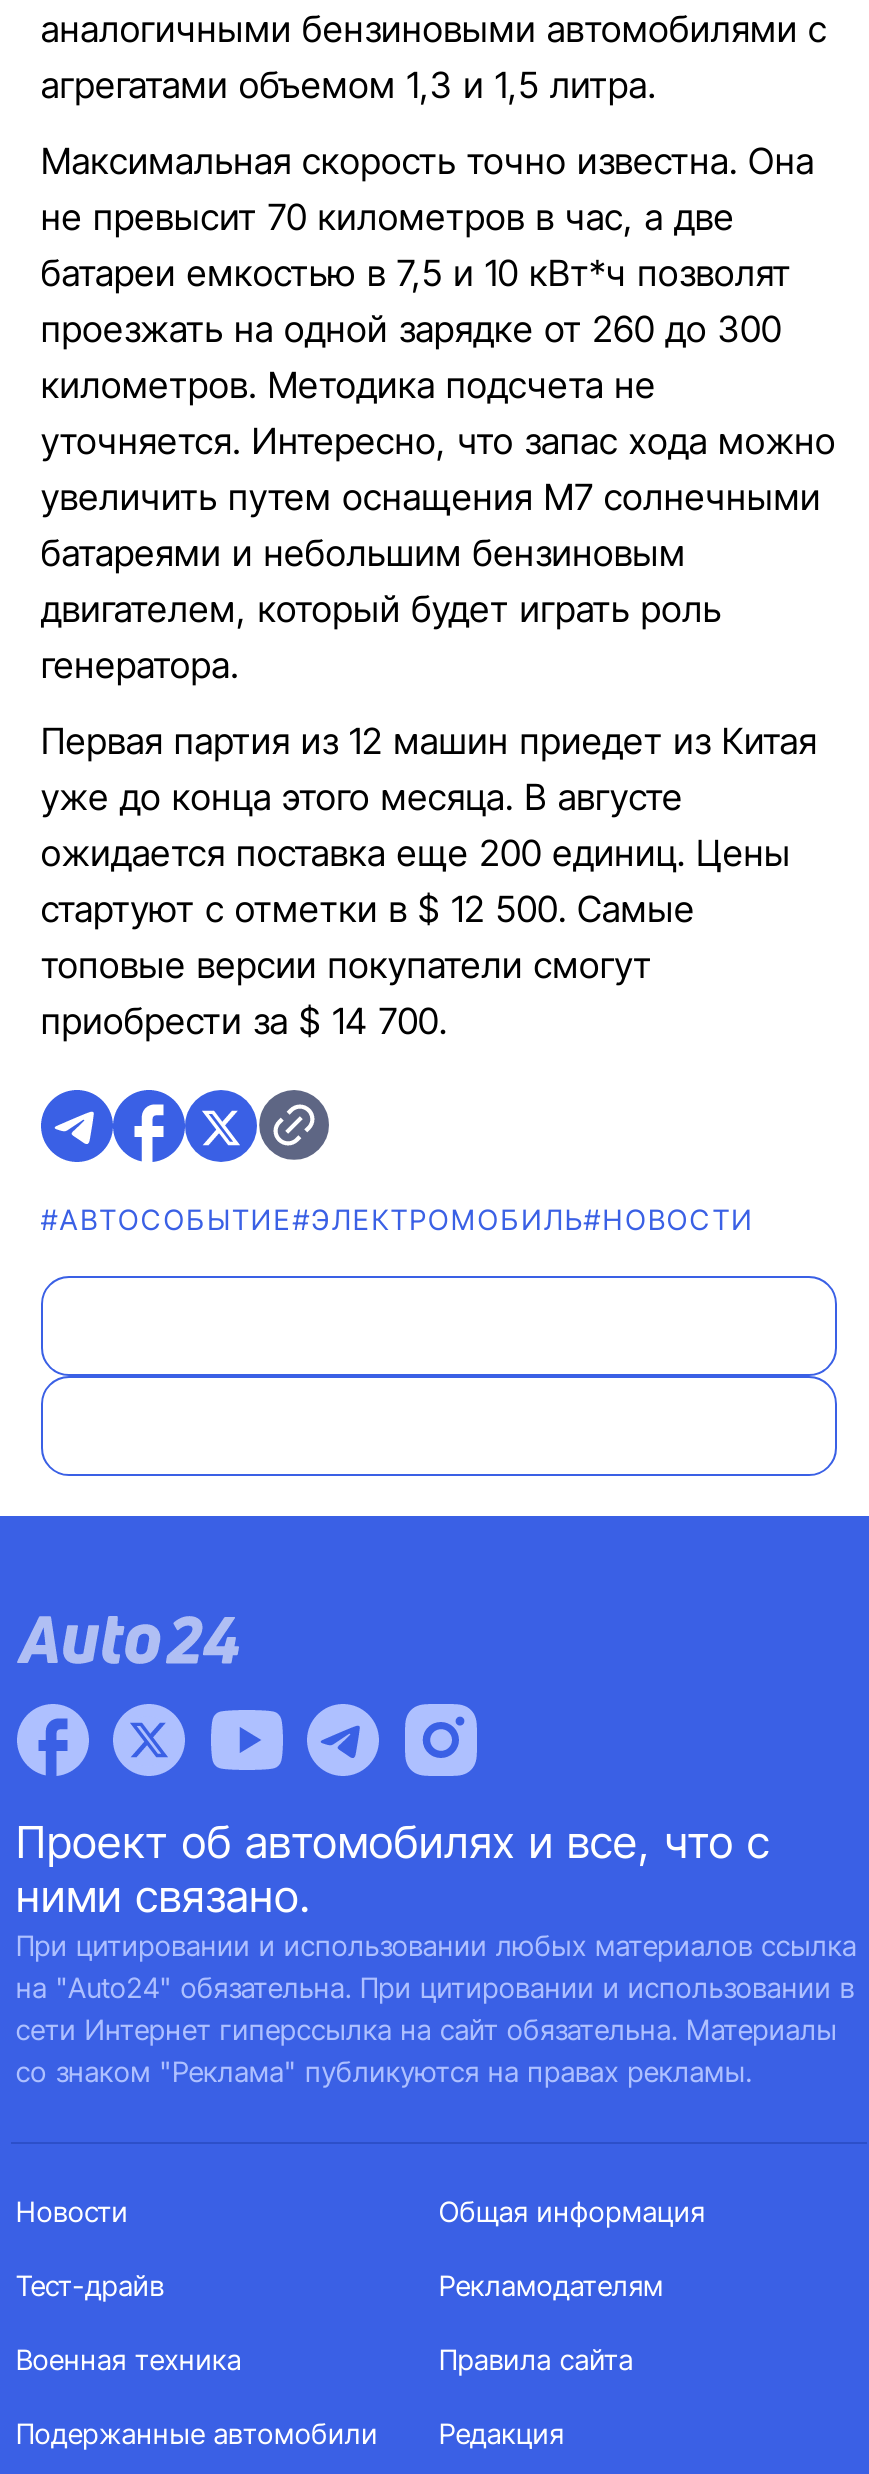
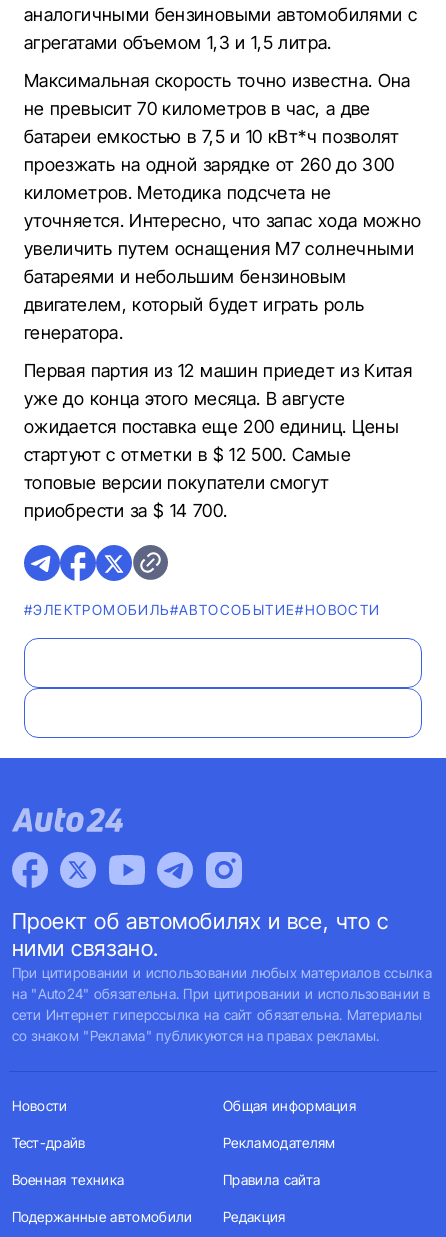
[41,1202,754,1236] #АВТОСОБЫТИЕ#ЭЛЕКТРОМОБИЛЬ#НОВОСТИ -> [24,601,381,618] #ЭЛЕКТРОМОБИЛЬ#АВТОСОБЫТИЕ#НОВОСТИ

